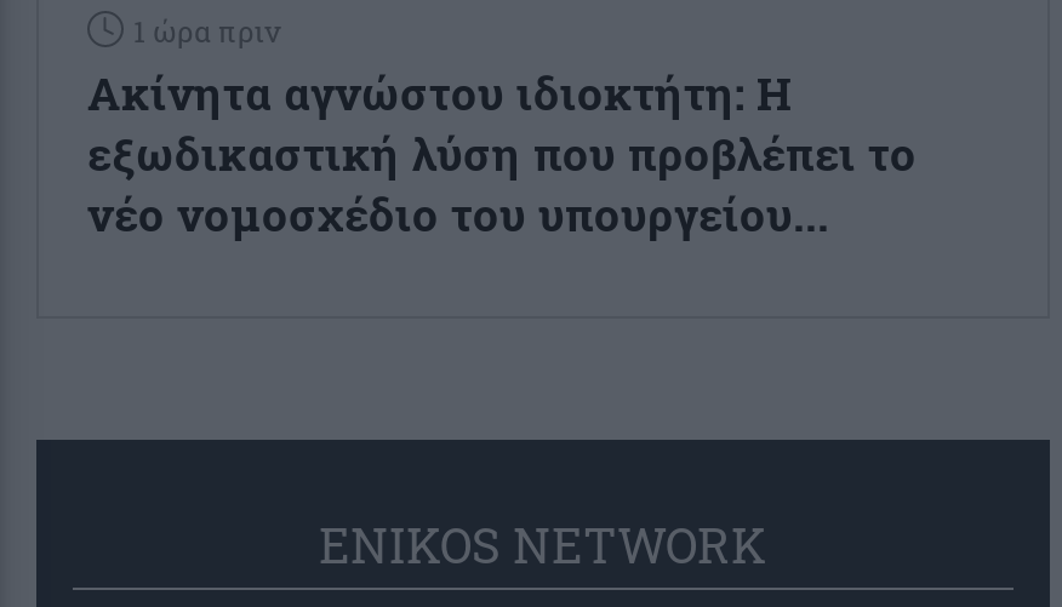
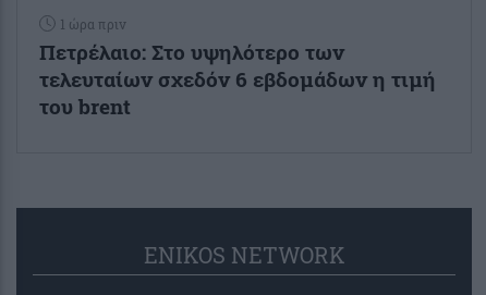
[87,62,917,243] Ακίνητα αγνώστου ιδιοκτήτη: Η | εξωδικαστική λύση που προβλέπει το | νέο νομοσχέδιο του υπουργείου... -> [39,38,436,120] Πετρέλαιο: Στο υψηλότερο των | τελευταίων σχεδόν 6 εβδομάδων η τιμή | του brent

